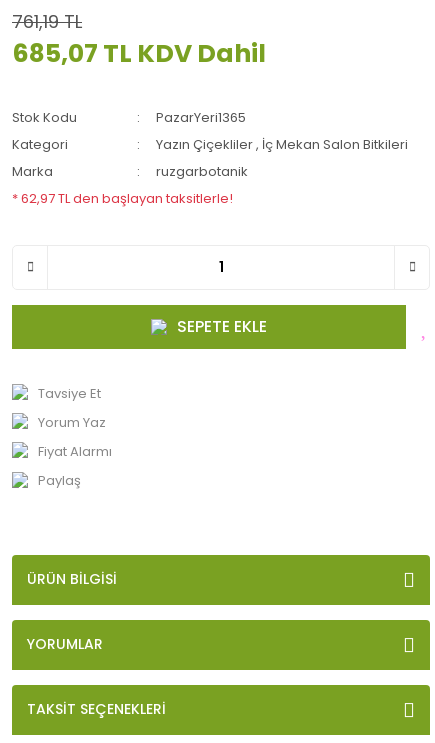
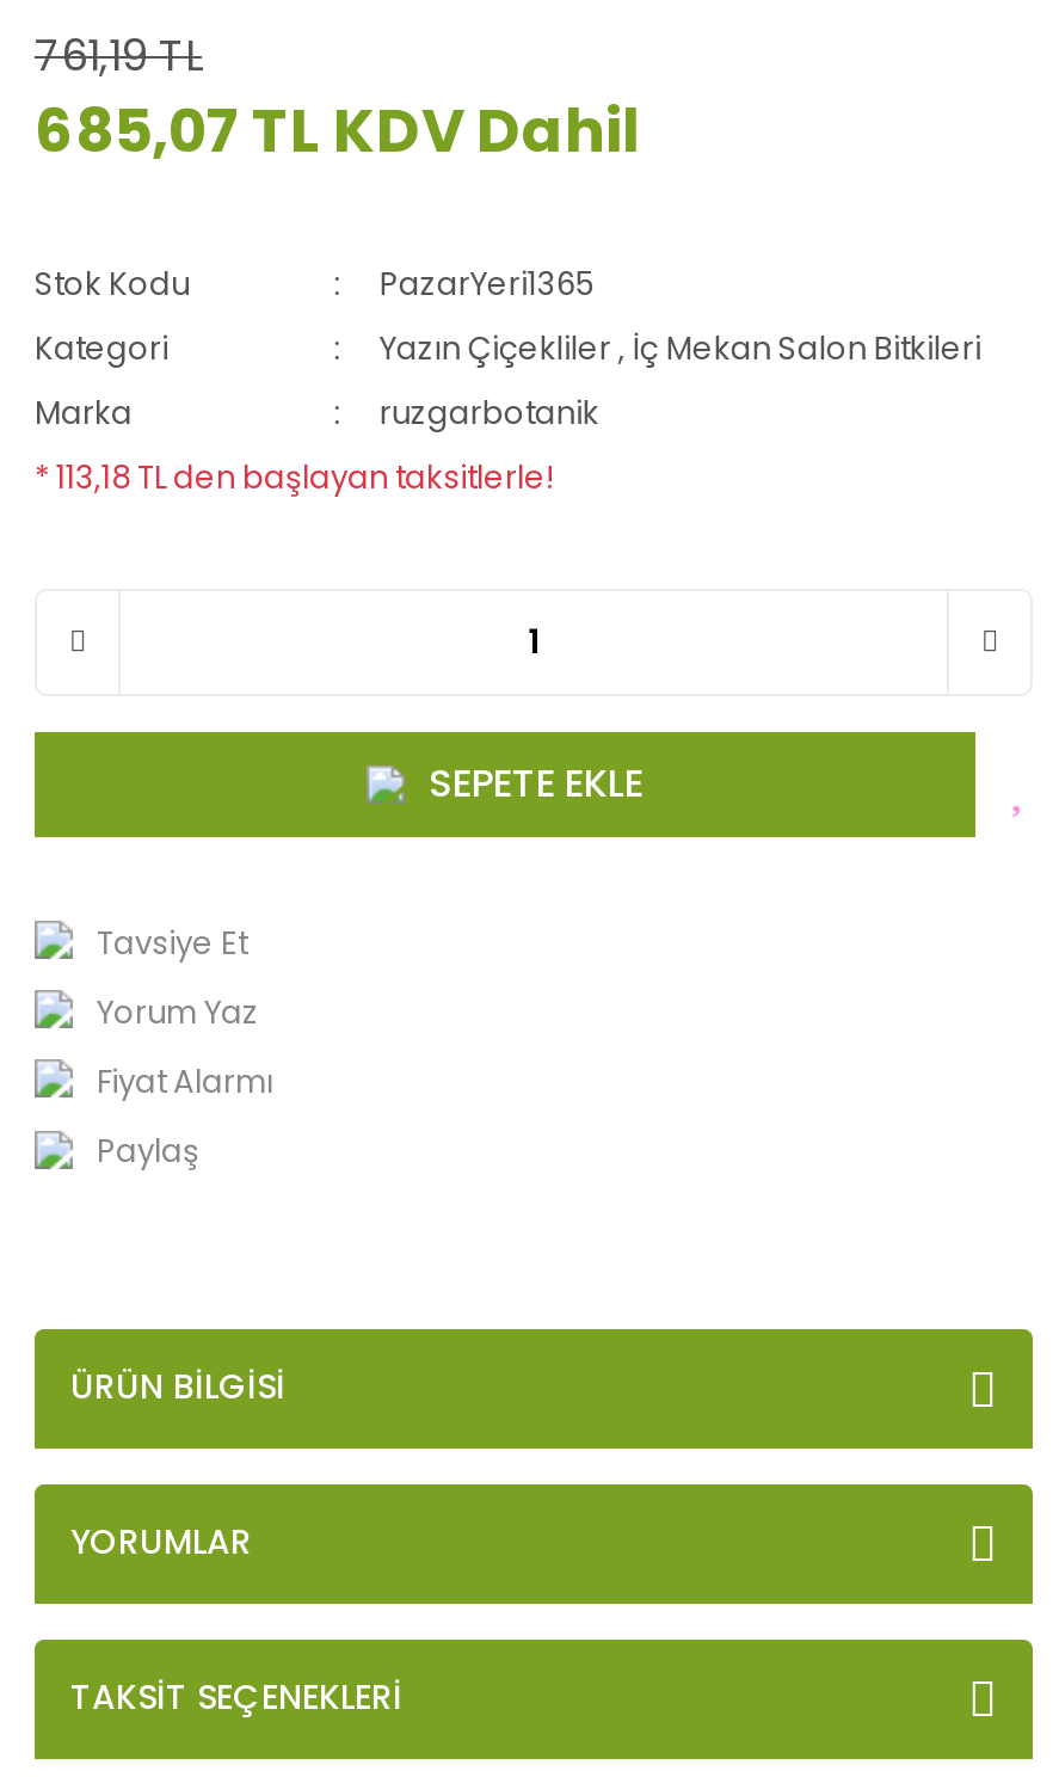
[12,189,233,208] * 62,97 TL den başlayan taksitlerle! -> [35,455,555,500] * 113,18 TL den başlayan taksitlerle!

